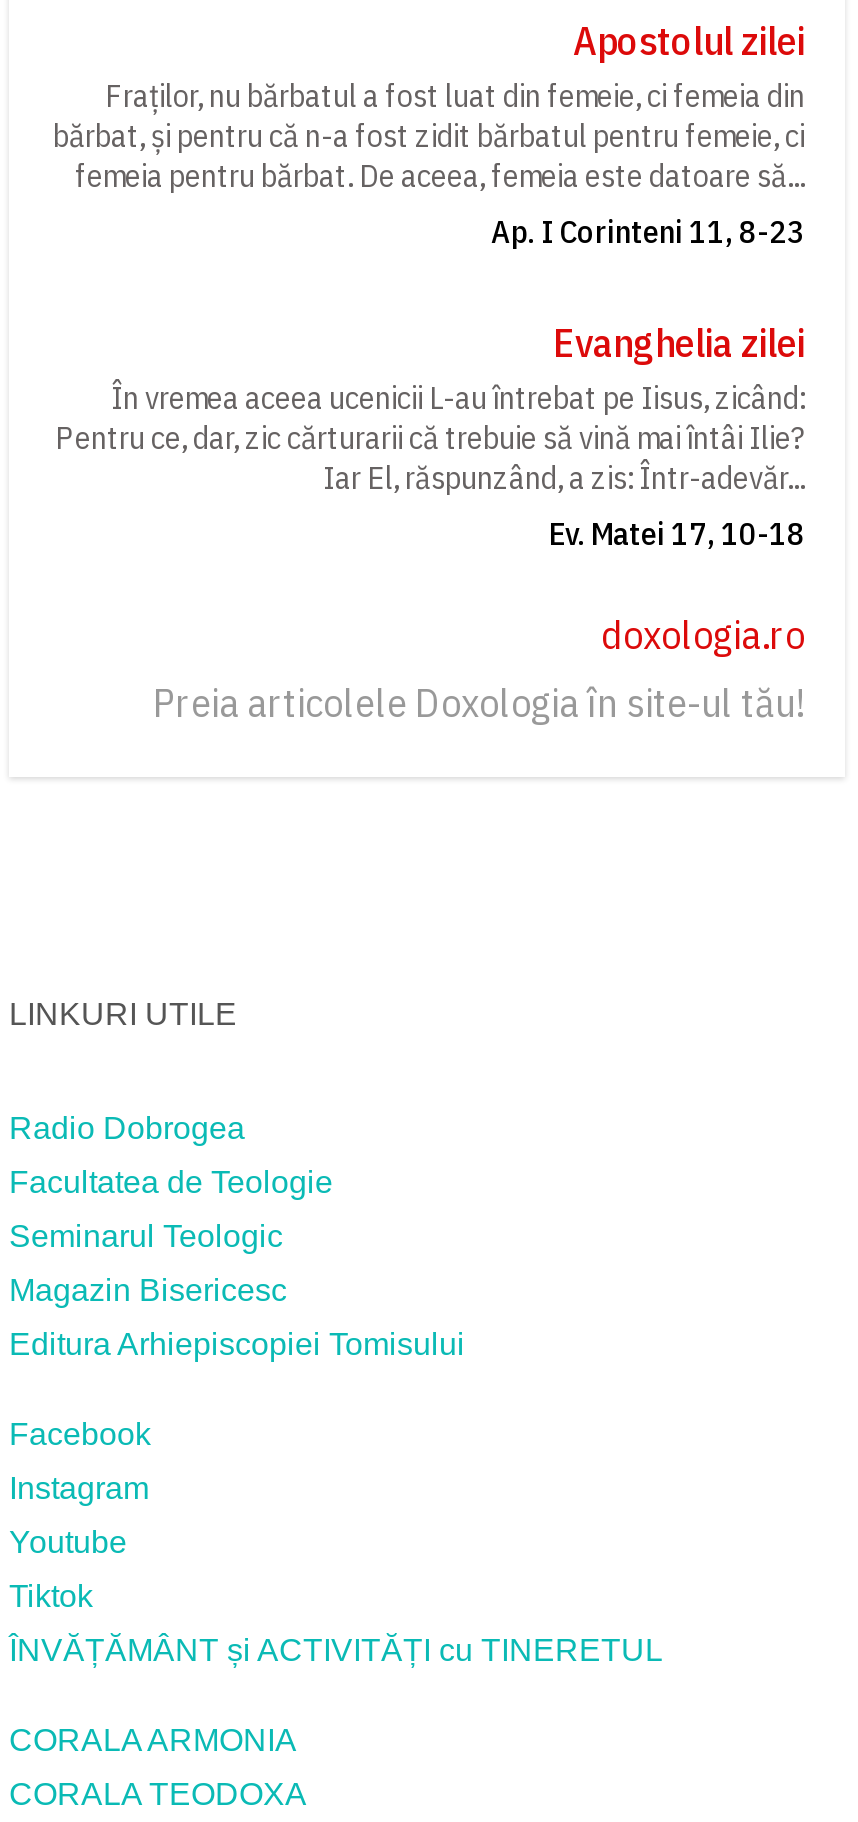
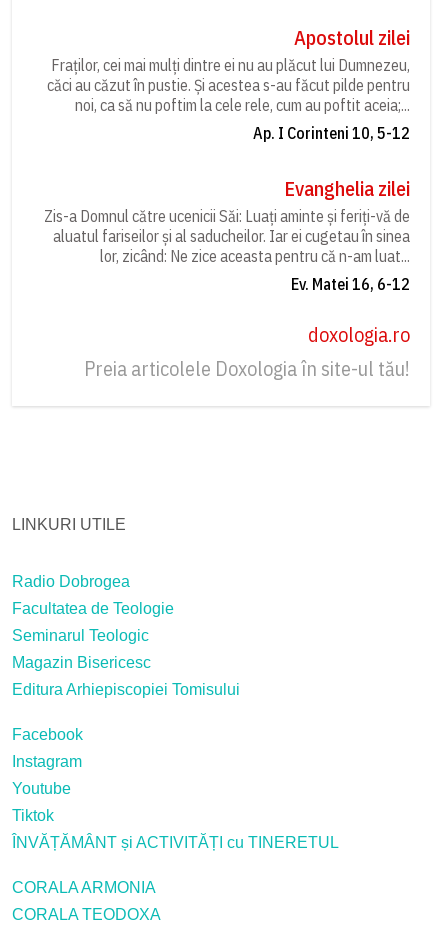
[53,75,805,251] Fraților, nu bărbatul a fost luat din femeie, ci femeia din | bărbat, și pentru că n-a fost zidit bărbatul pentru femeie, ci | femeia pentru bărbat. De aceea, femeia este datoare să... | Ap. I Corinteni 11, 8-23 -> [47,55,410,143] Fraților, cei mai mulți dintre ei nu au plăcut lui Dumnezeu, | căci au căzut în pustie. Și acestea s-au făcut pilde pentru | noi, ca să nu poftim la cele rele, cum au poftit aceia;... | Ap. I Corinteni 10, 5-12
[55,377,805,553] În vremea aceea ucenicii L-au întrebat pe Iisus, zicând: | Pentru ce, dar, zic cărturarii că trebuie să vină mai întâi Ilie? | Iar El, răspunzând, a zis: Într-adevăr... | Ev. Matei 17, 10-18 -> [44,206,410,294] Zis-a Domnul către ucenicii Săi: Luați aminte și feriți-vă de | aluatul fariseilor și al saducheilor. Iar ei cugetau în sinea | lor, zicând: Ne zice aceasta pentru că n-am luat... | Ev. Matei 16, 6-12

